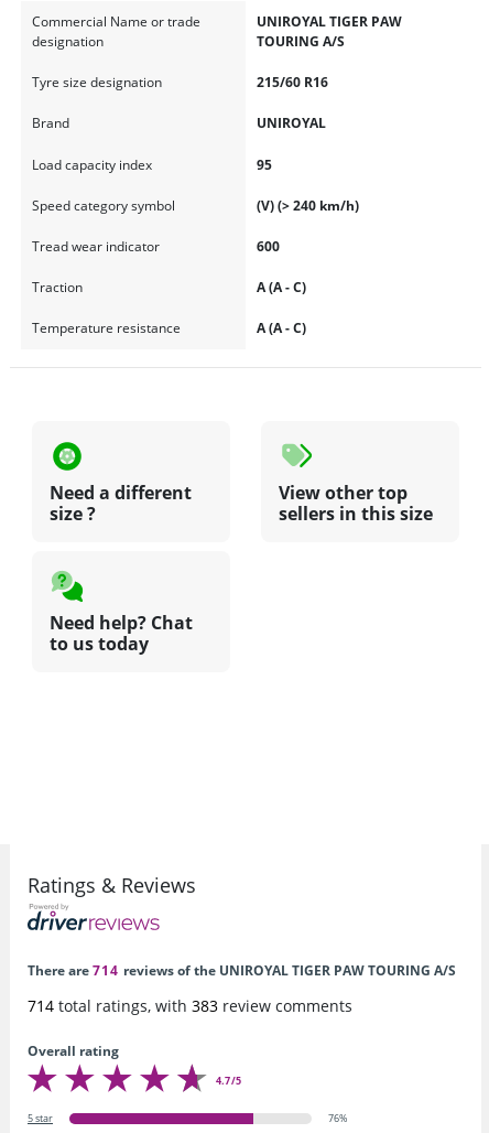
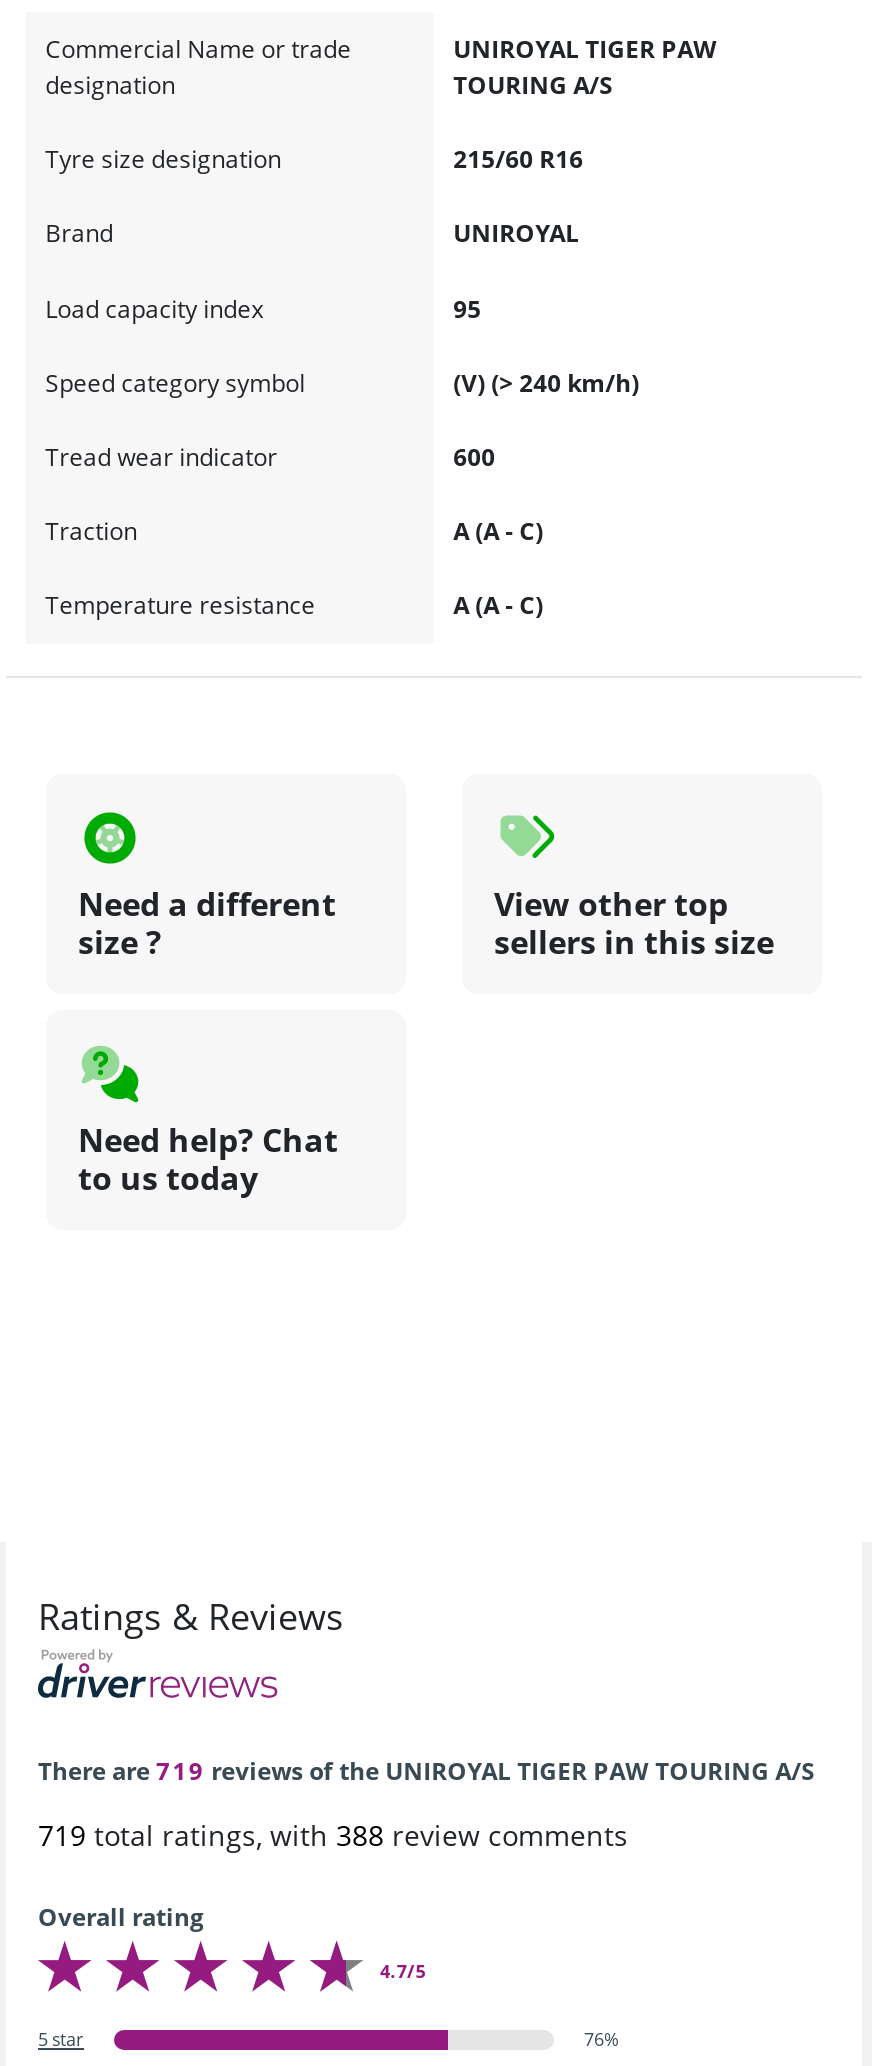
[28,961,456,980] There are 714 reviews of the UNIROYAL TIGER PAW TOURING A/S -> [38,1754,815,1788] There are 719 reviews of the UNIROYAL TIGER PAW TOURING A/S
[28,995,352,1016] 714 total ratings, with 383 review comments -> [38,1816,628,1854] 719 total ratings, with 388 review comments

